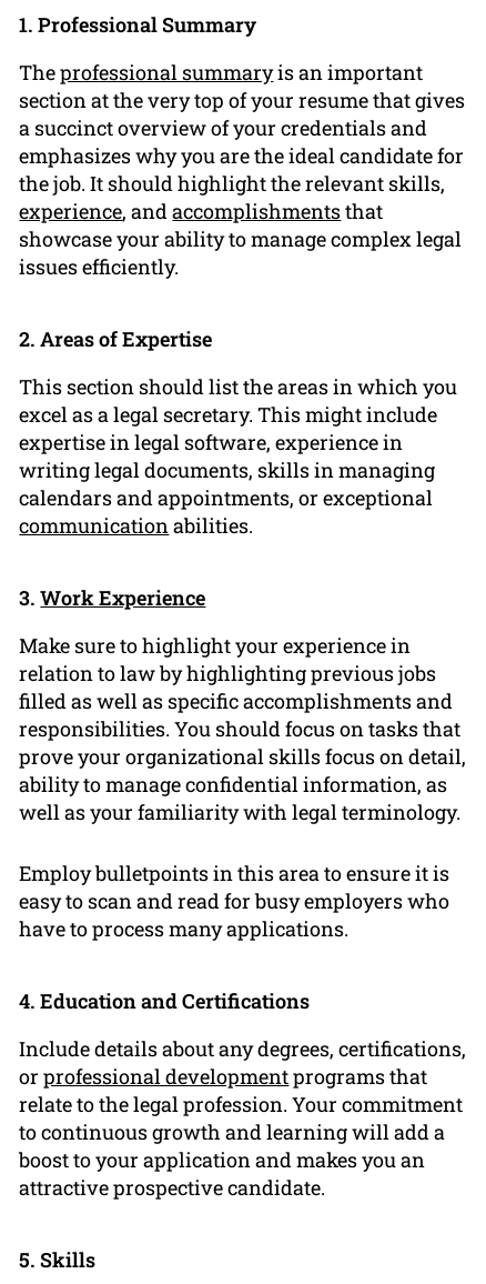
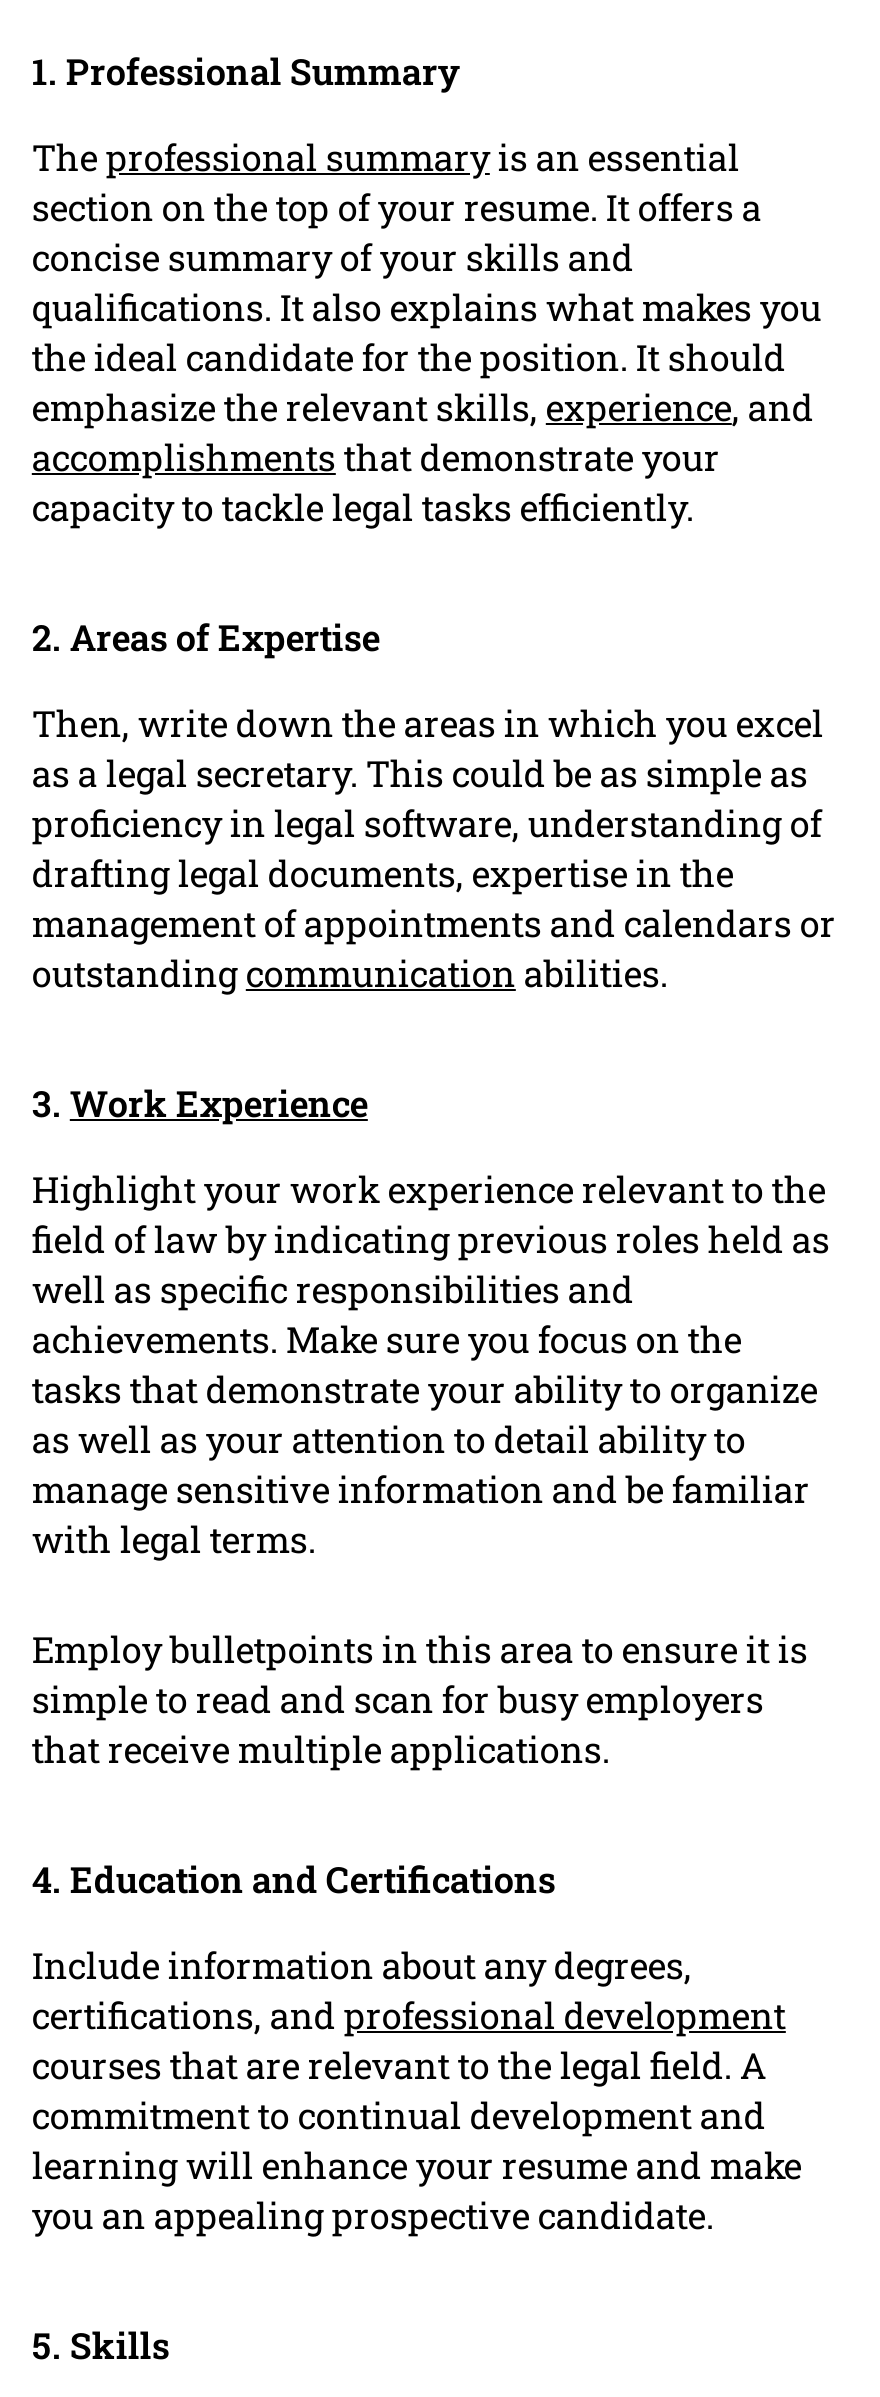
[19,59,465,280] Theprofessional summaryis an important | section at the very top of your resume that gives | a succinct overview of your credentials and | emphasizes why you are the ideal candidate for | the job. It should highlight the relevant skills, | experience, and accomplishments that | showcase your ability to manage complex legal | issues efficiently. -> [32,134,822,532] The professional summaryis an essential | section on the top of your resume. It offers a | concise summary of your skills and | qualifications. It also explains what makes you | the ideal candidate for the position. It should | emphasize the relevant skills, experience, and | accomplishments that demonstrate your | capacity to tackle legal tasks efficiently.
[19,374,458,539] This section should list the areas in which you | excel as a legal secretary. This might include | expertise in legal software, experience in | writing legal documents, skills in managing | calendars and appointments, or exceptional | communication abilities. -> [32,700,836,998] Then, write down the areas in which you excel | as a legal secretary. This could be as simple as | proficiency in legal software, understanding of | drafting legal documents, expertise in the | management of appointments and calendars or | outstanding communication abilities.
[19,632,466,826] Make sure to highlight your experience in | relation to law by highlighting previous jobs | filled as well as specific accomplishments and | responsibilities. You should focus on tasks that | prove your organizational skills focus on detail, | ability to manage confidential information, as | well as your familiarity with legal terminology. -> [32,1166,830,1564] Highlight your work experience relevant to the | field of law by indicating previous roles held as | well as specific responsibilities and | achievements. Make sure you focus on the | tasks that demonstrate your ability to organize | as well as your attention to detail ability to | manage sensitive information and be familiar | with legal terms.
[19,888,450,942] easy to scan and read for busy employers who | have to process many applications. -> [32,1676,764,1774] simple to read and scan for busy employers | that receive multiple applications.
[19,1036,466,1201] Include details about any degrees, certifications, | or professional developmentprograms that | relate to the legal profession. Your commitment | to continuous growth and learning will add a | boost to your application and makes you an | attractive prospective candidate. -> [32,1942,802,2240] Include information about any degrees, | certifications, and professional development | courses that are relevant to the legal field. A | commitment to continual development and | learning will enhance your resume and make | you an appealing prospective candidate.

